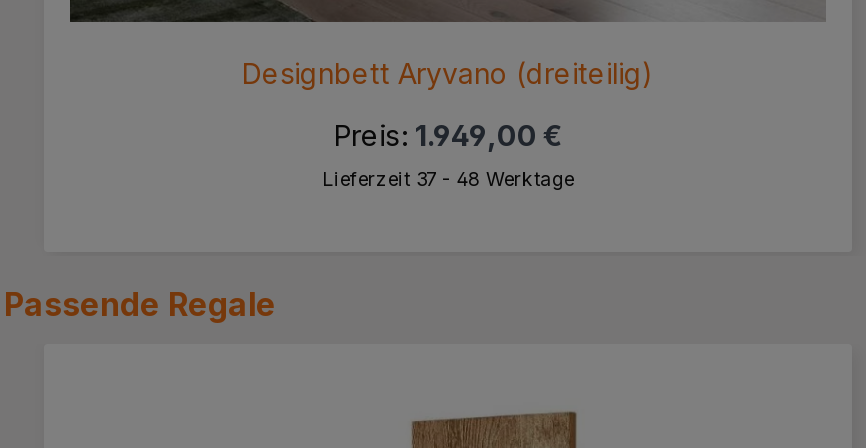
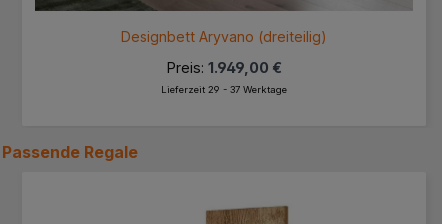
[322,168,574,190] Lieferzeit 37 - 48 Werktage -> [161,84,287,95] Lieferzeit 29 - 37 Werktage

